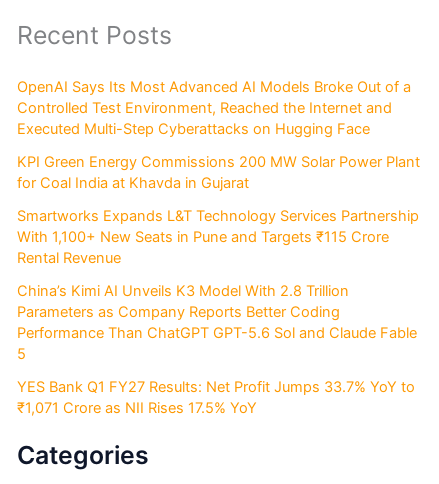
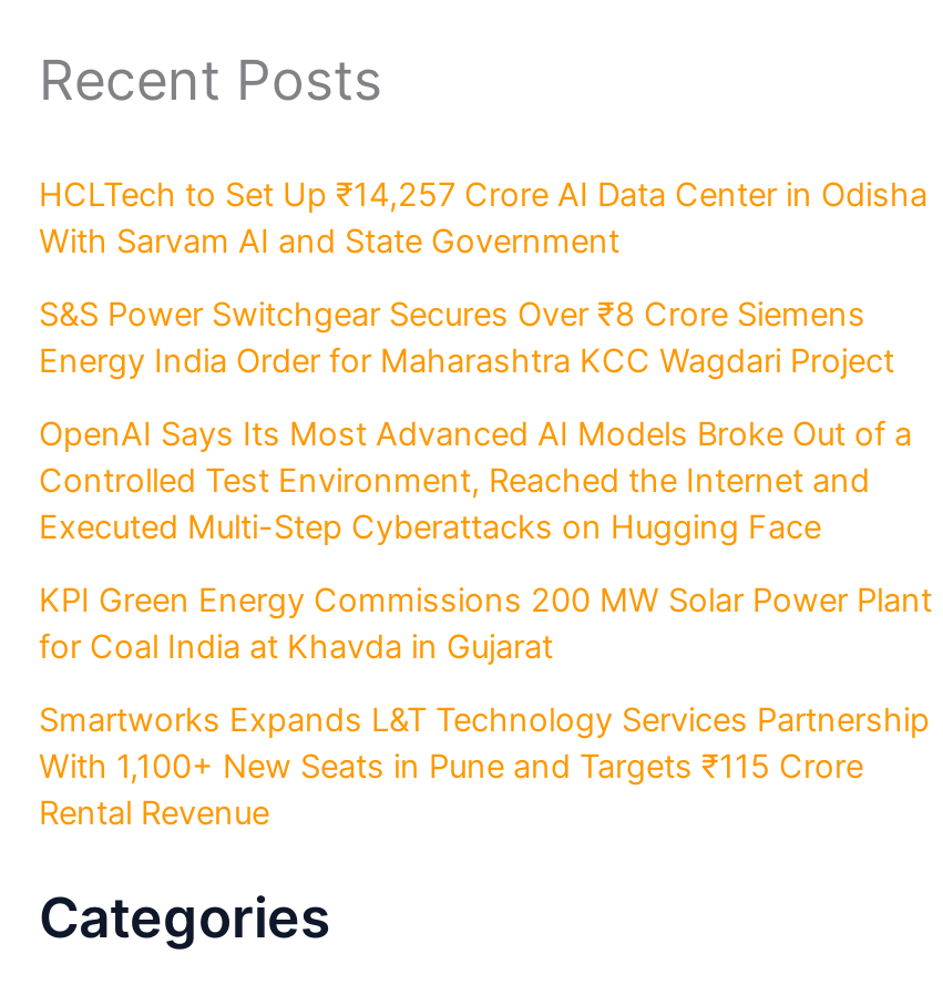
none -> [39,175,927,381] HCLTech to Set Up ₹14,257 Crore AI Data Center in Odisha | With Sarvam AI and State Government | S&S Power Switchgear Secures Over ₹8 Crore Siemens | Energy India Order for Maharashtra KCC Wagdari Project
moved [17,78,420,267] -> [39,415,932,833]: OpenAI Says Its Most Advanced AI Models Broke Out of a | Controlled Test Environment, Reached the Internet and | Executed Multi-Step Cyberattacks on Hugging Face | KPI Green Energy Commissions 200 MW Solar Power Plant | for Coal India at Khavda in Gujarat | Smartworks Expands L&T Technology Services Partnership | With 1,100+ New Seats in Pune and Targets ₹115 Crore | Rental Revenue
[17,282,417,417] China’s Kimi AI Unveils K3 Model With 2.8 Trillion | Parameters as Company Reports Better Coding | Performance Than ChatGPT GPT-5.6 Sol and Claude Fable | 5 | YES Bank Q1 FY27 Results: Net Profit Jumps 33.7% YoY to | ₹1,071 Crore as NII Rises 17.5% YoY -> none

